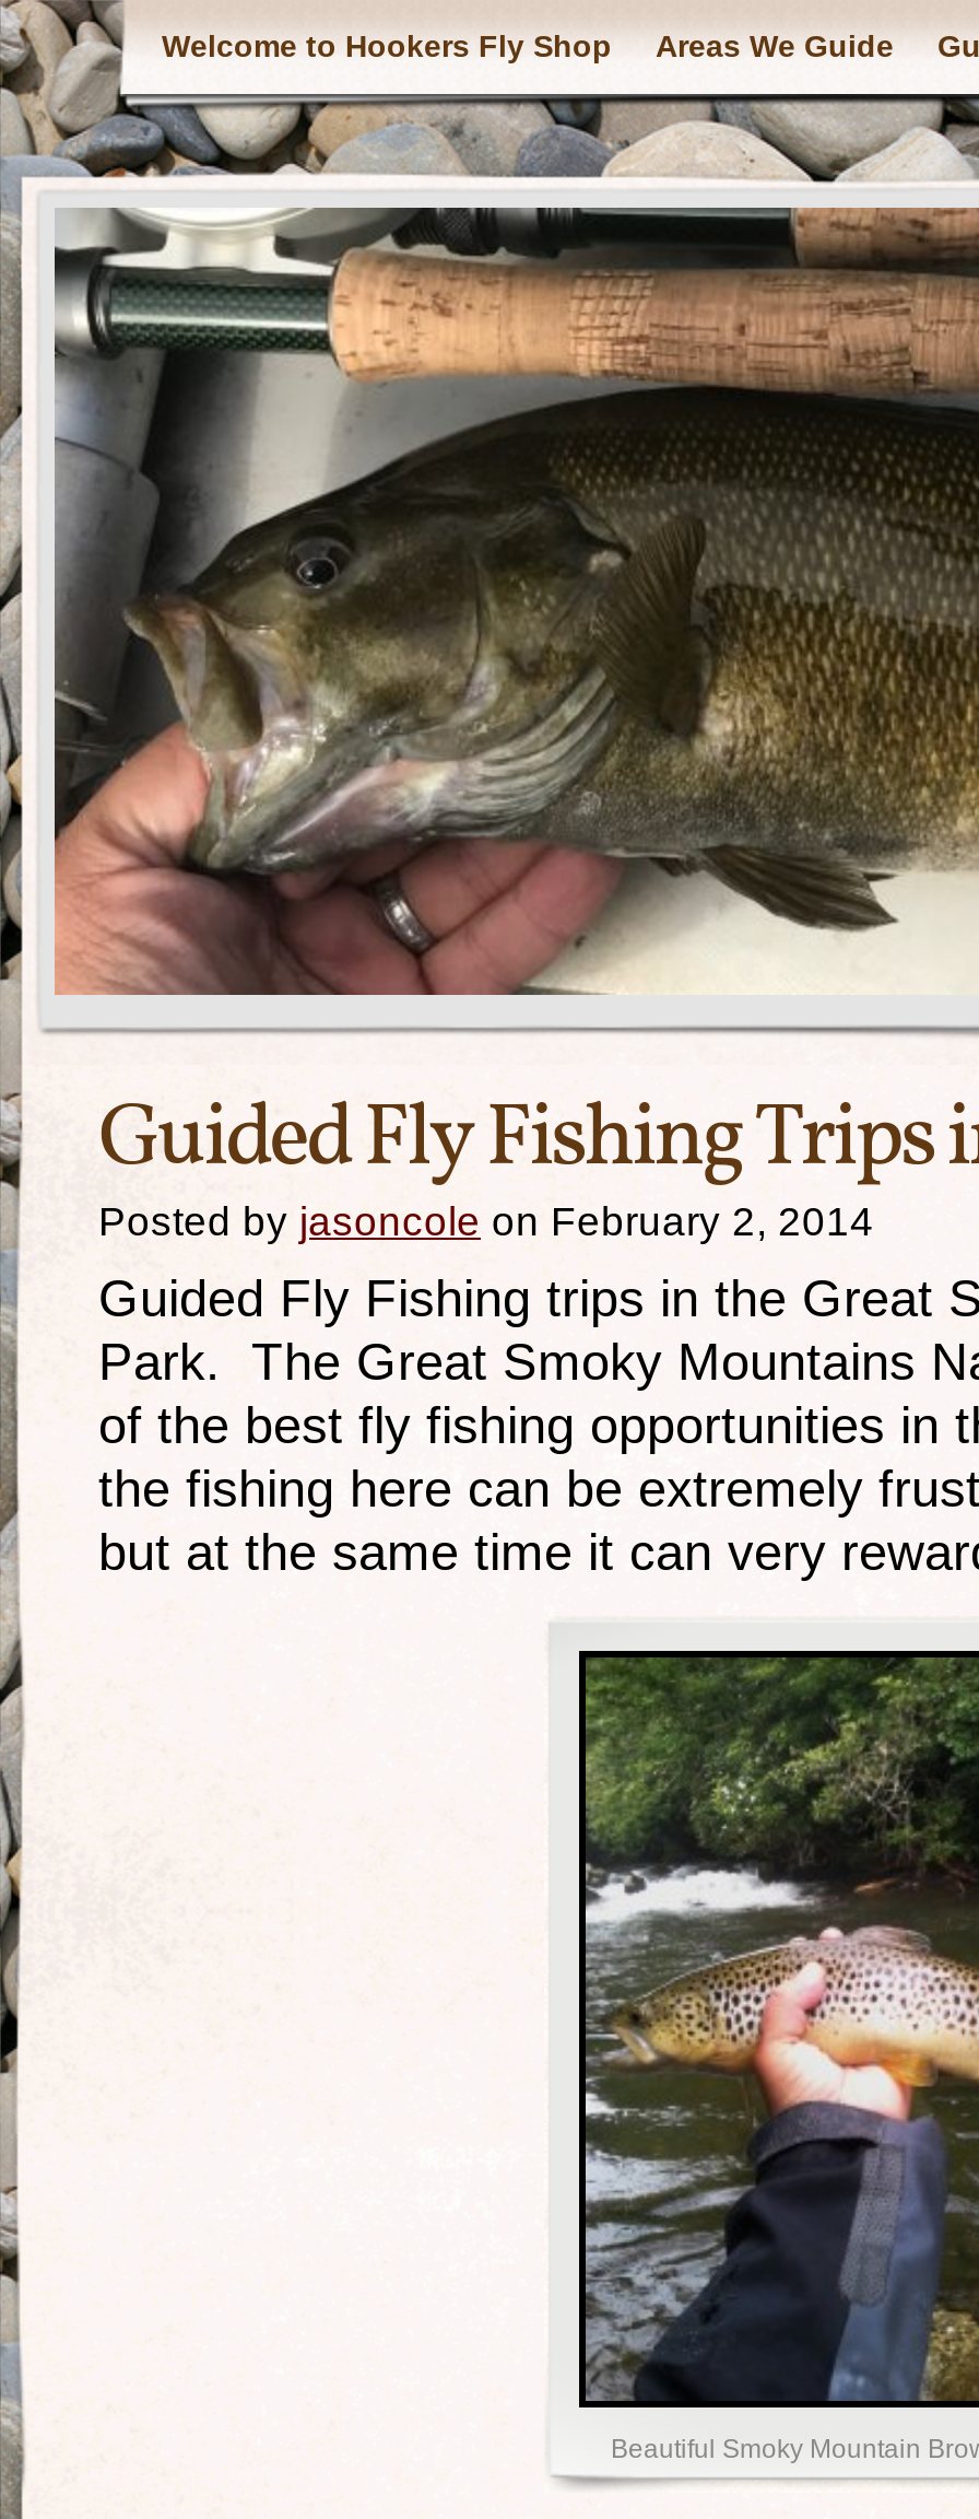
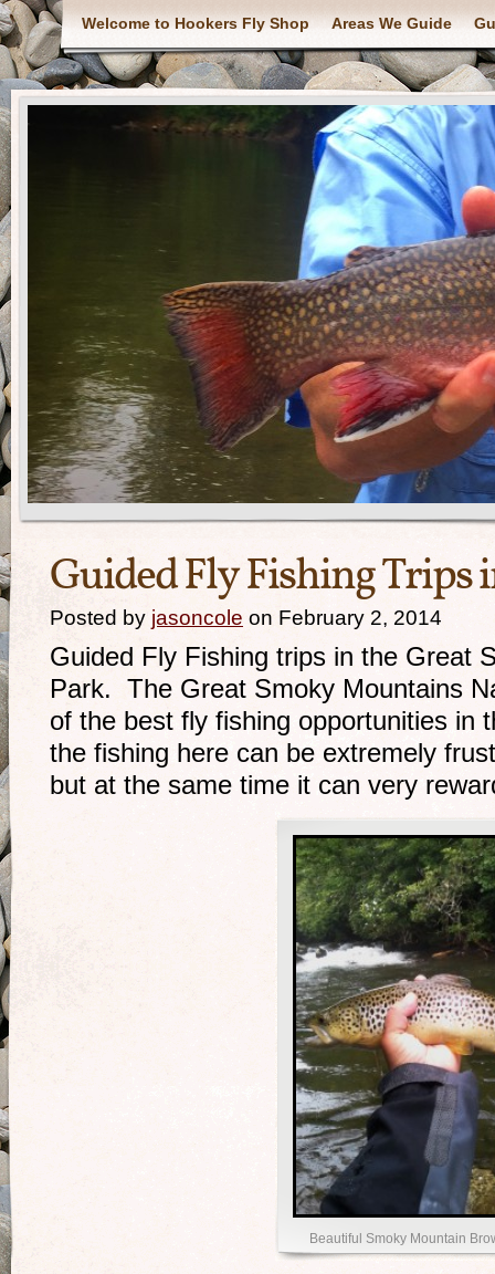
[52,206,972,995] [image] -> [27,104,492,504] [image]

